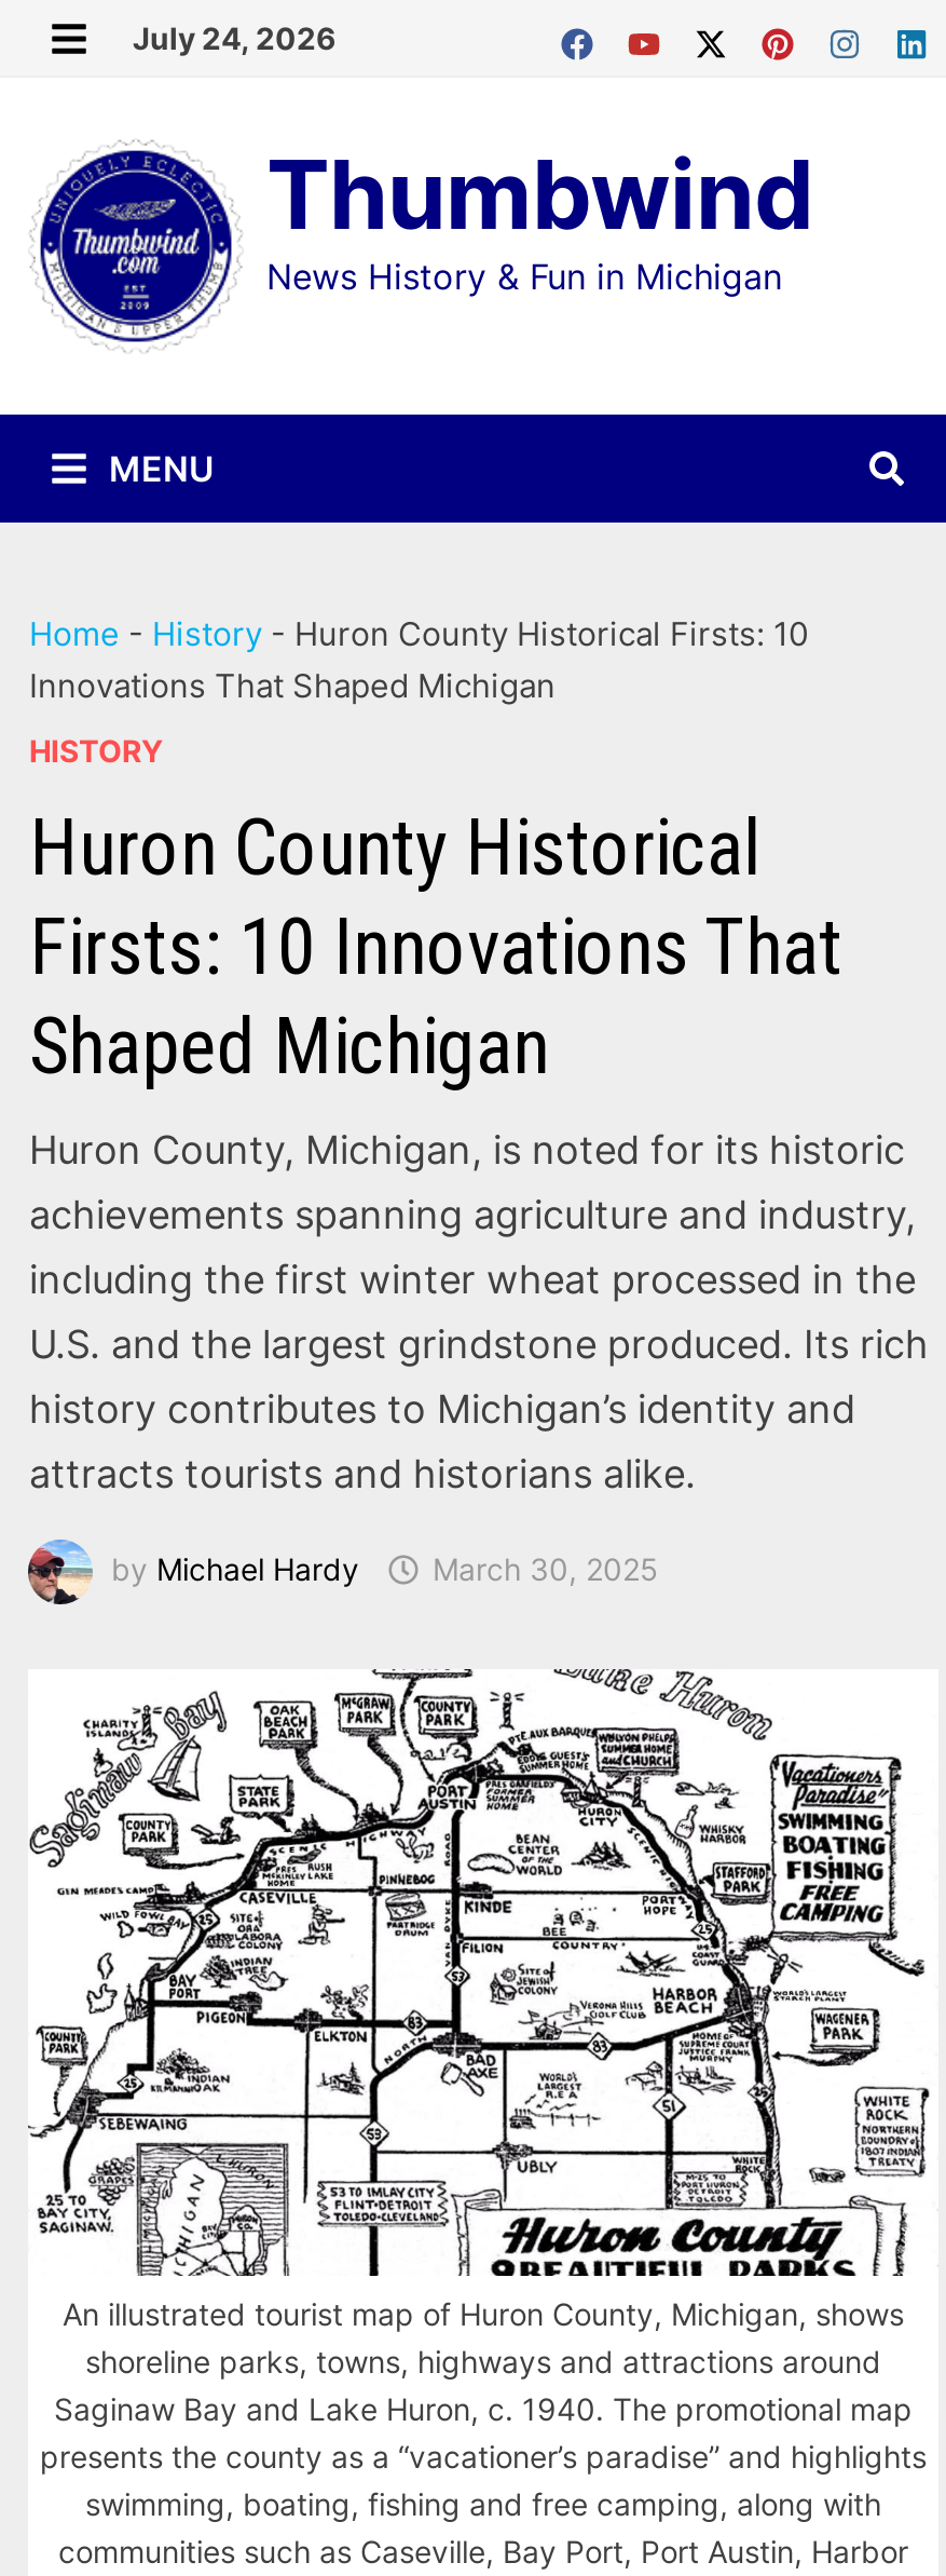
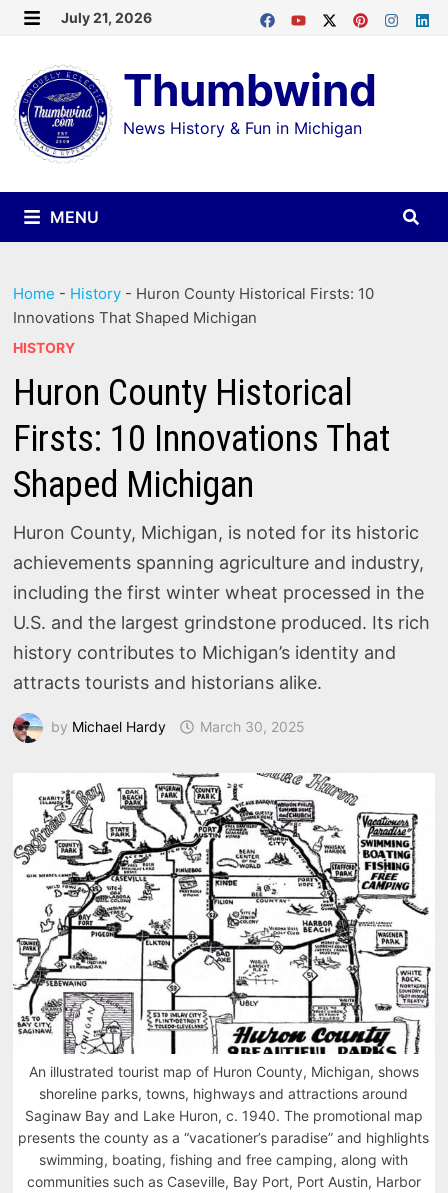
[132,19,335,56] July 24, 2026 -> [61,9,152,26] July 21, 2026

